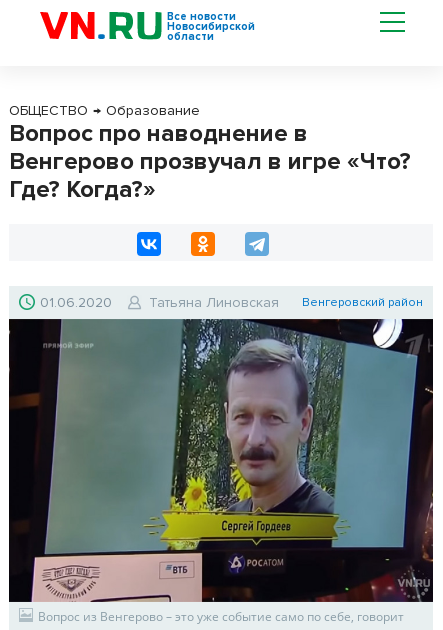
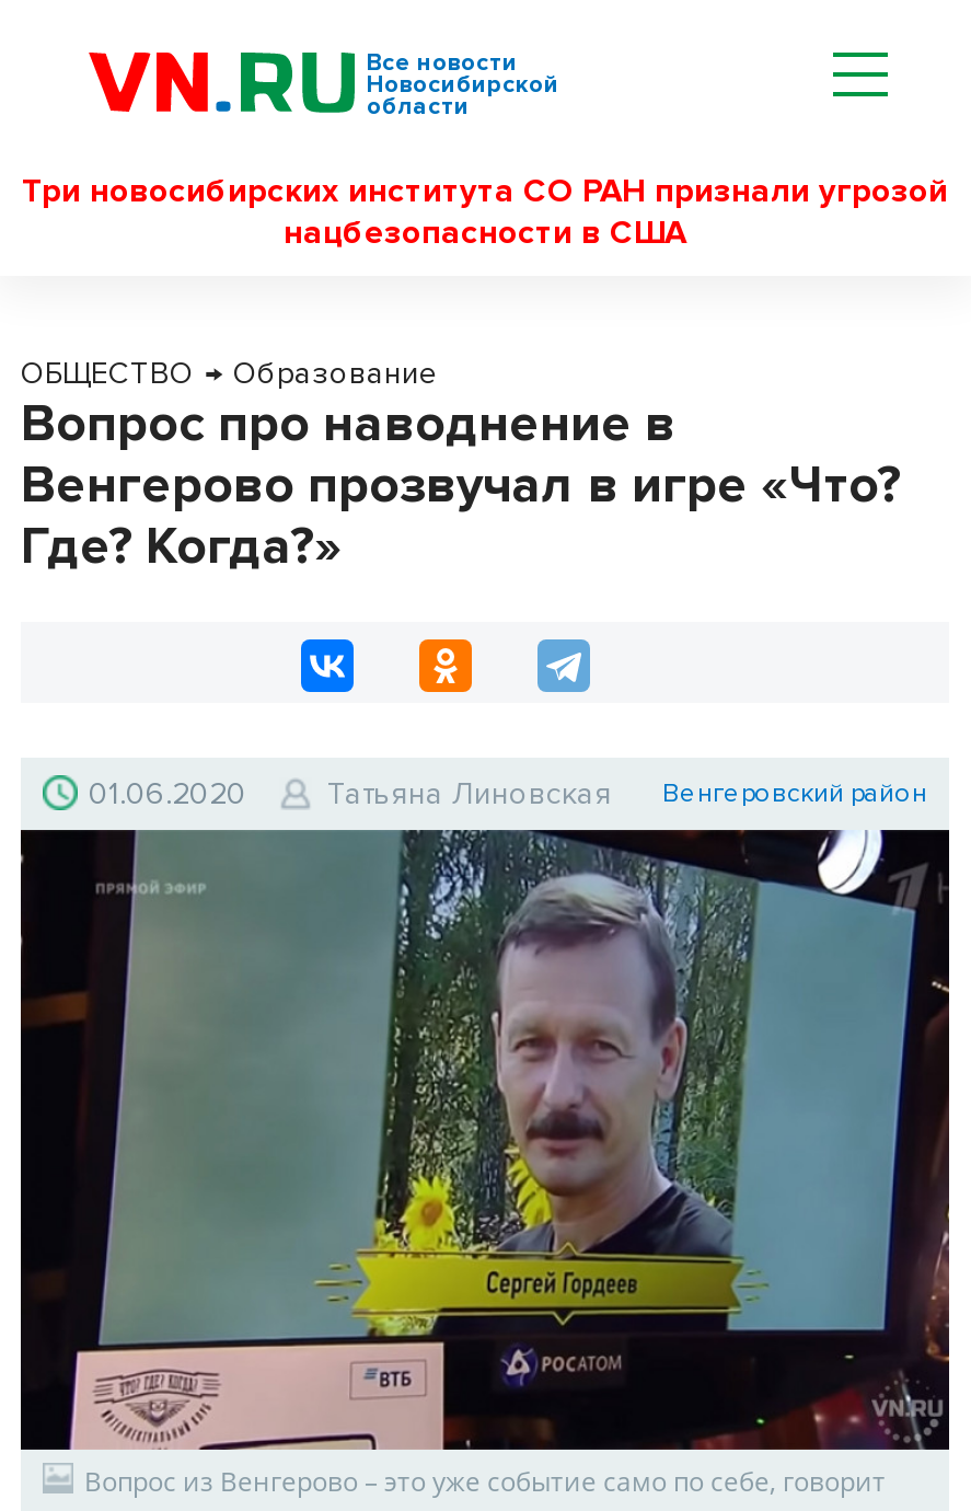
none -> [22,171,948,252] Три новосибирских института СО РАН признали угрозой | нацбезопасности в США

